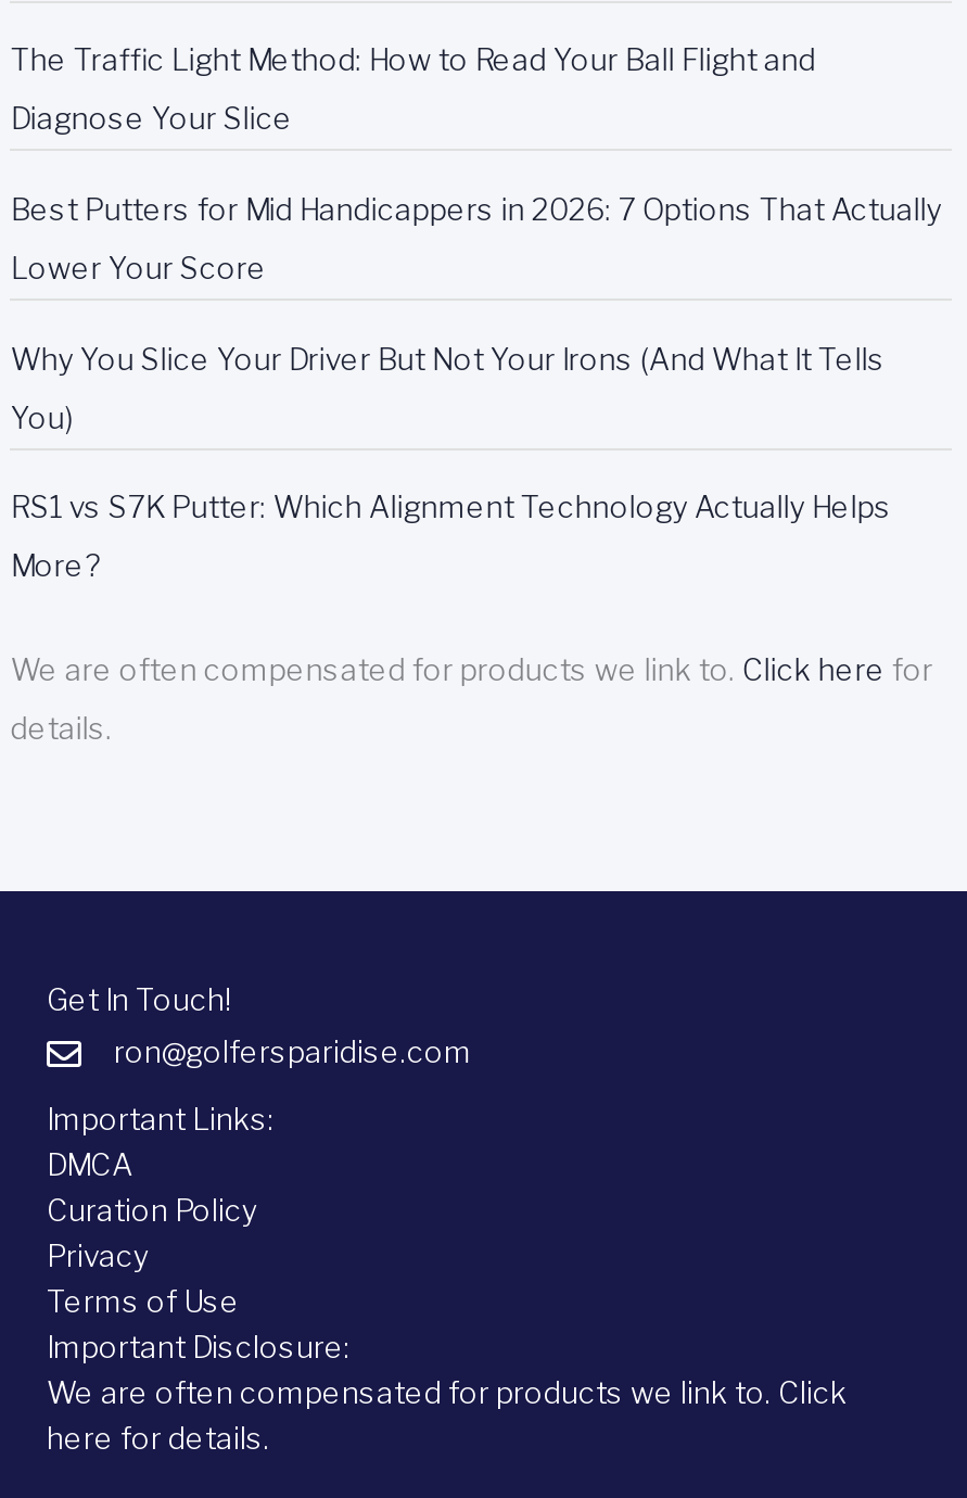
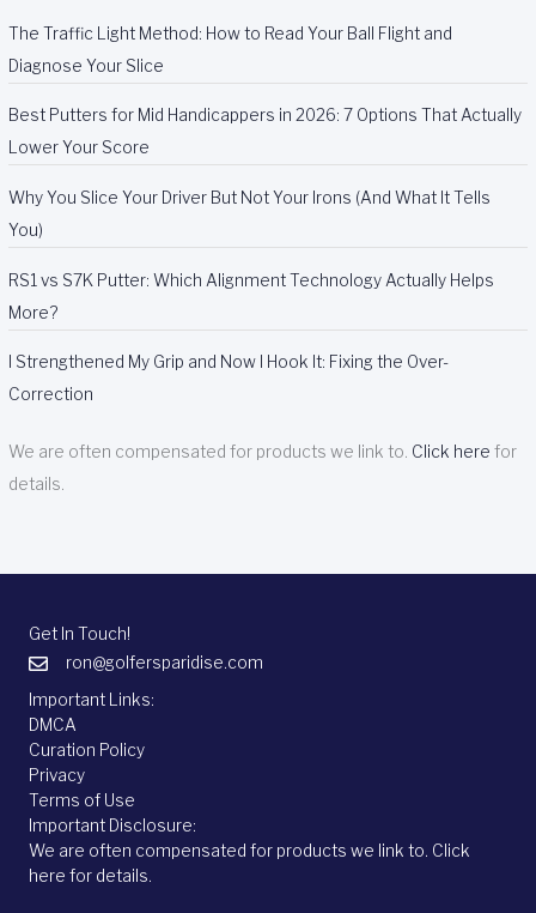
none -> [9,353,449,404] I Strengthened My Grip and Now I Hook It: Fixing the Over- | Correction

